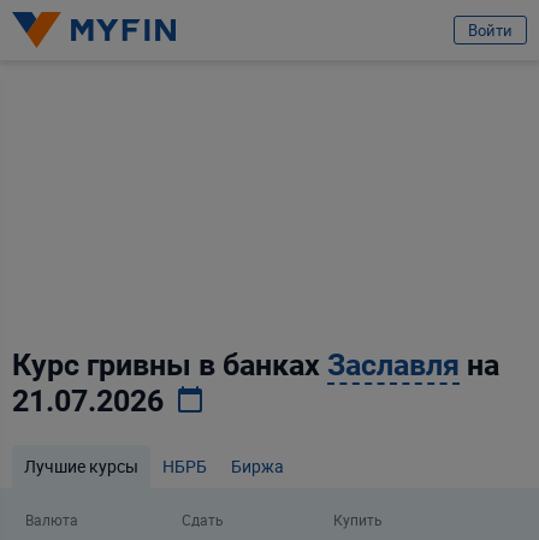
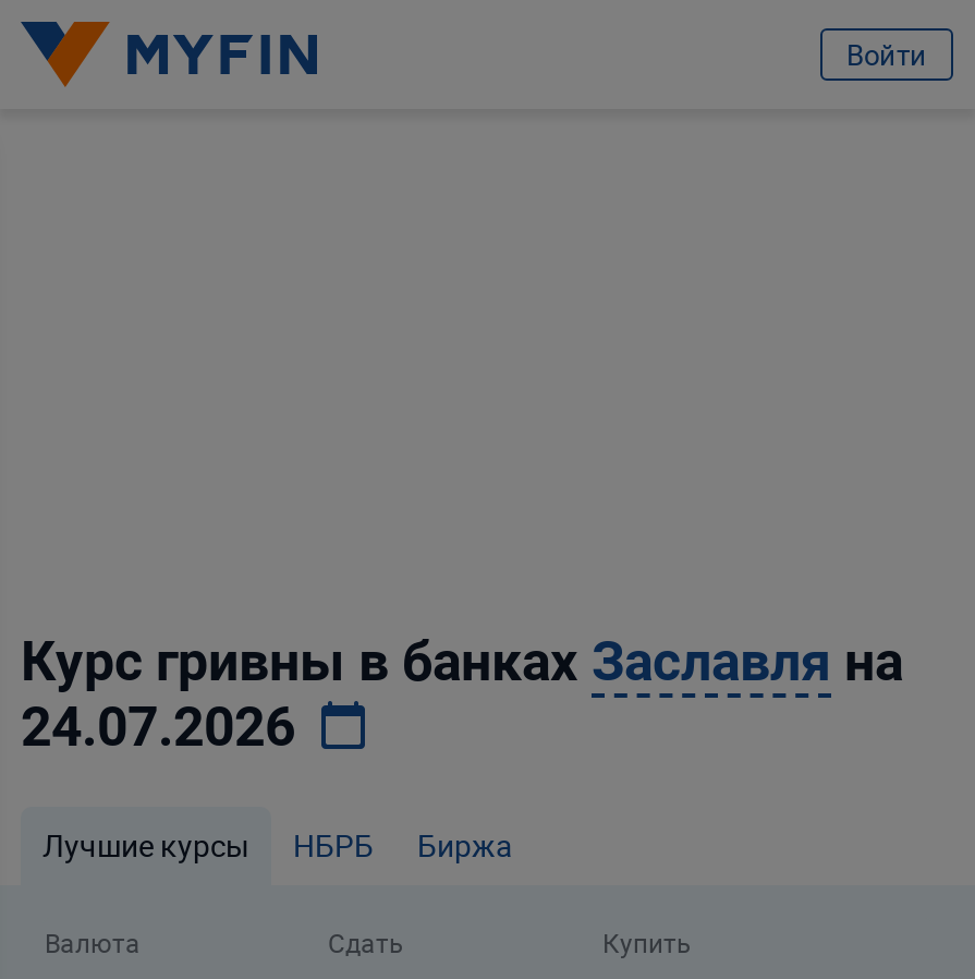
[12,384,171,419] 21.07.2026 -> [21,696,308,759] 24.07.2026

